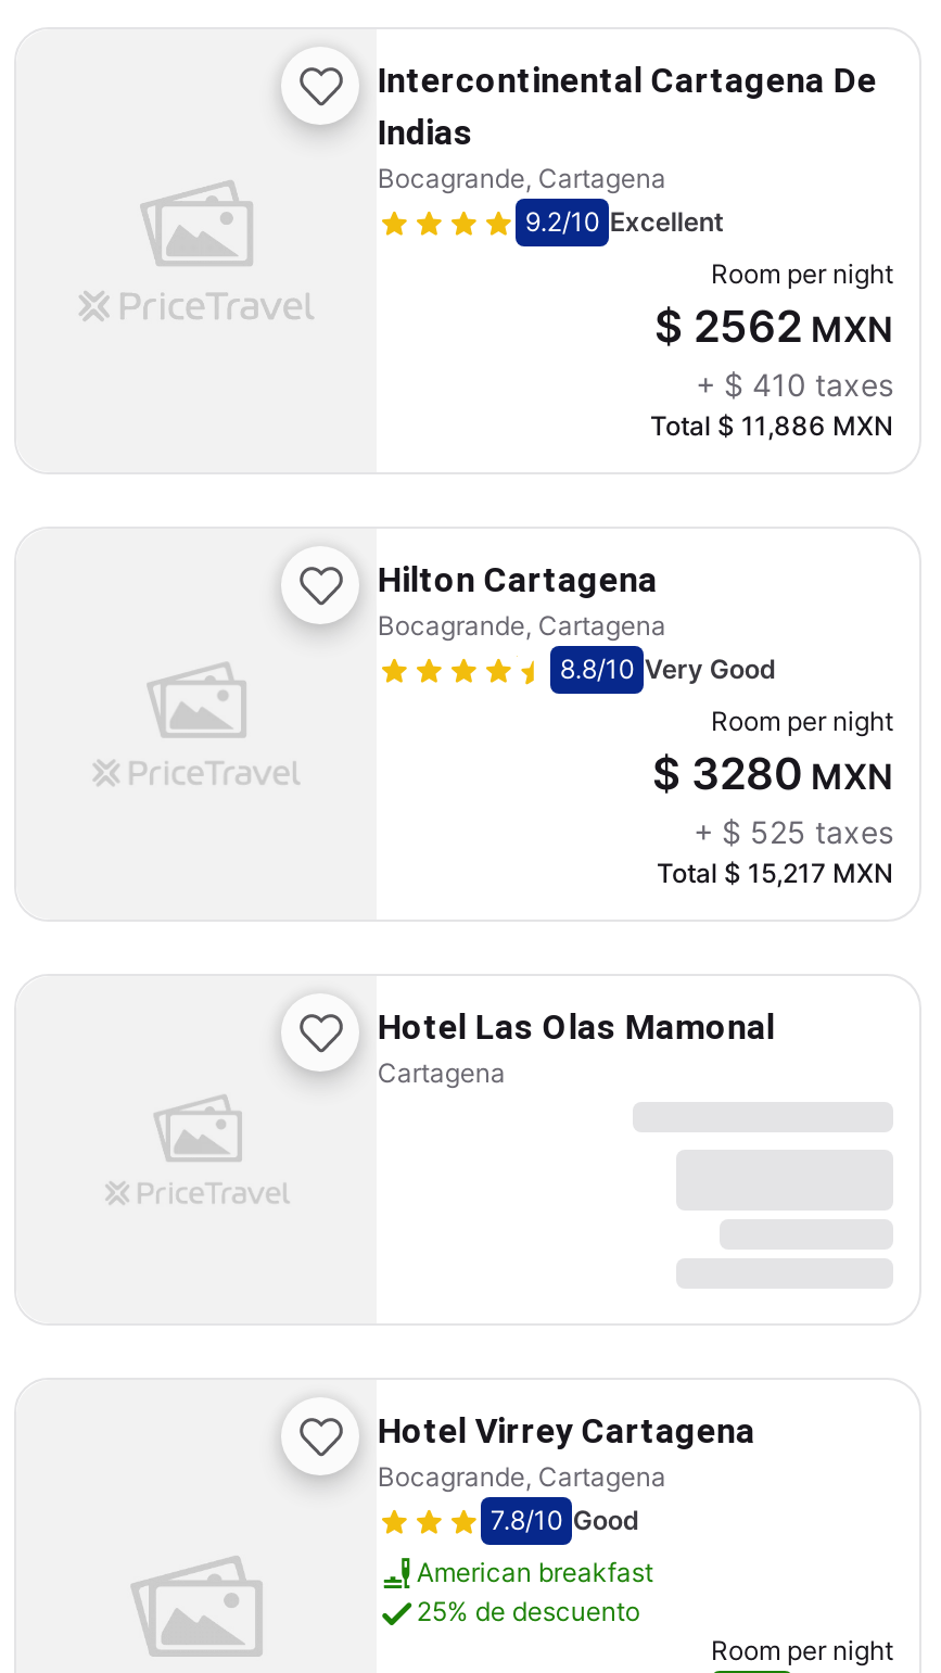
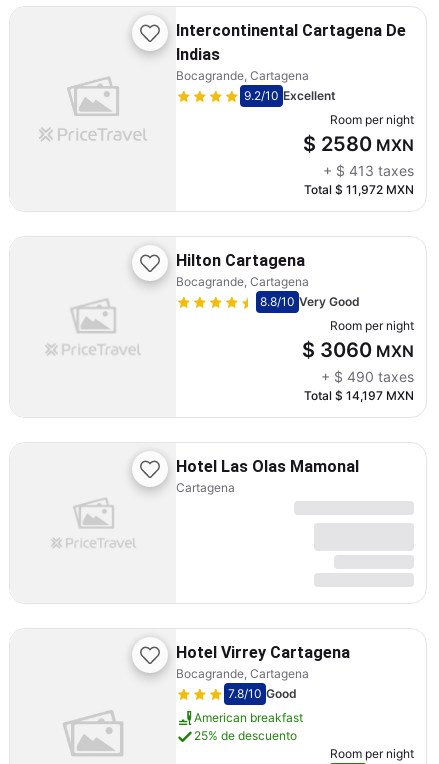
[654,301,893,353] $ 2562 MXN -> [303,132,414,156] $ 2580 MXN
[696,366,893,403] + $ 410 taxes -> [323,162,414,179] + $ 413 taxes
[650,410,893,442] Total $ 11,886 MXN -> [304,182,414,197] Total $ 11,972 MXN
[652,748,893,801] $ 3280 MXN -> [302,338,414,362] $ 3060 MXN
[694,814,893,851] + $ 525 taxes -> [321,368,414,385] + $ 490 taxes
[657,857,893,890] Total $ 15,217 MXN -> [304,388,414,403] Total $ 14,197 MXN

